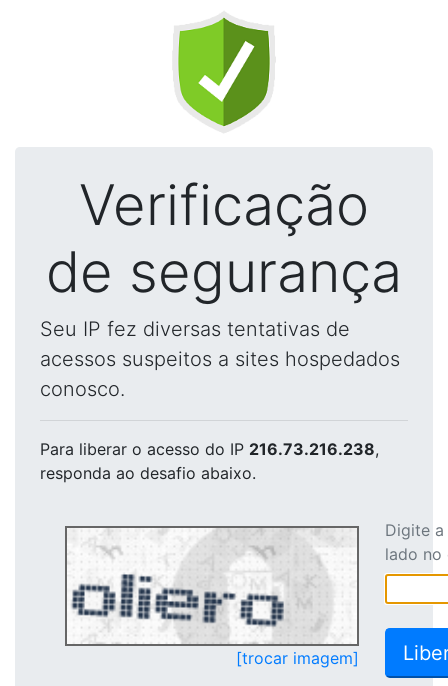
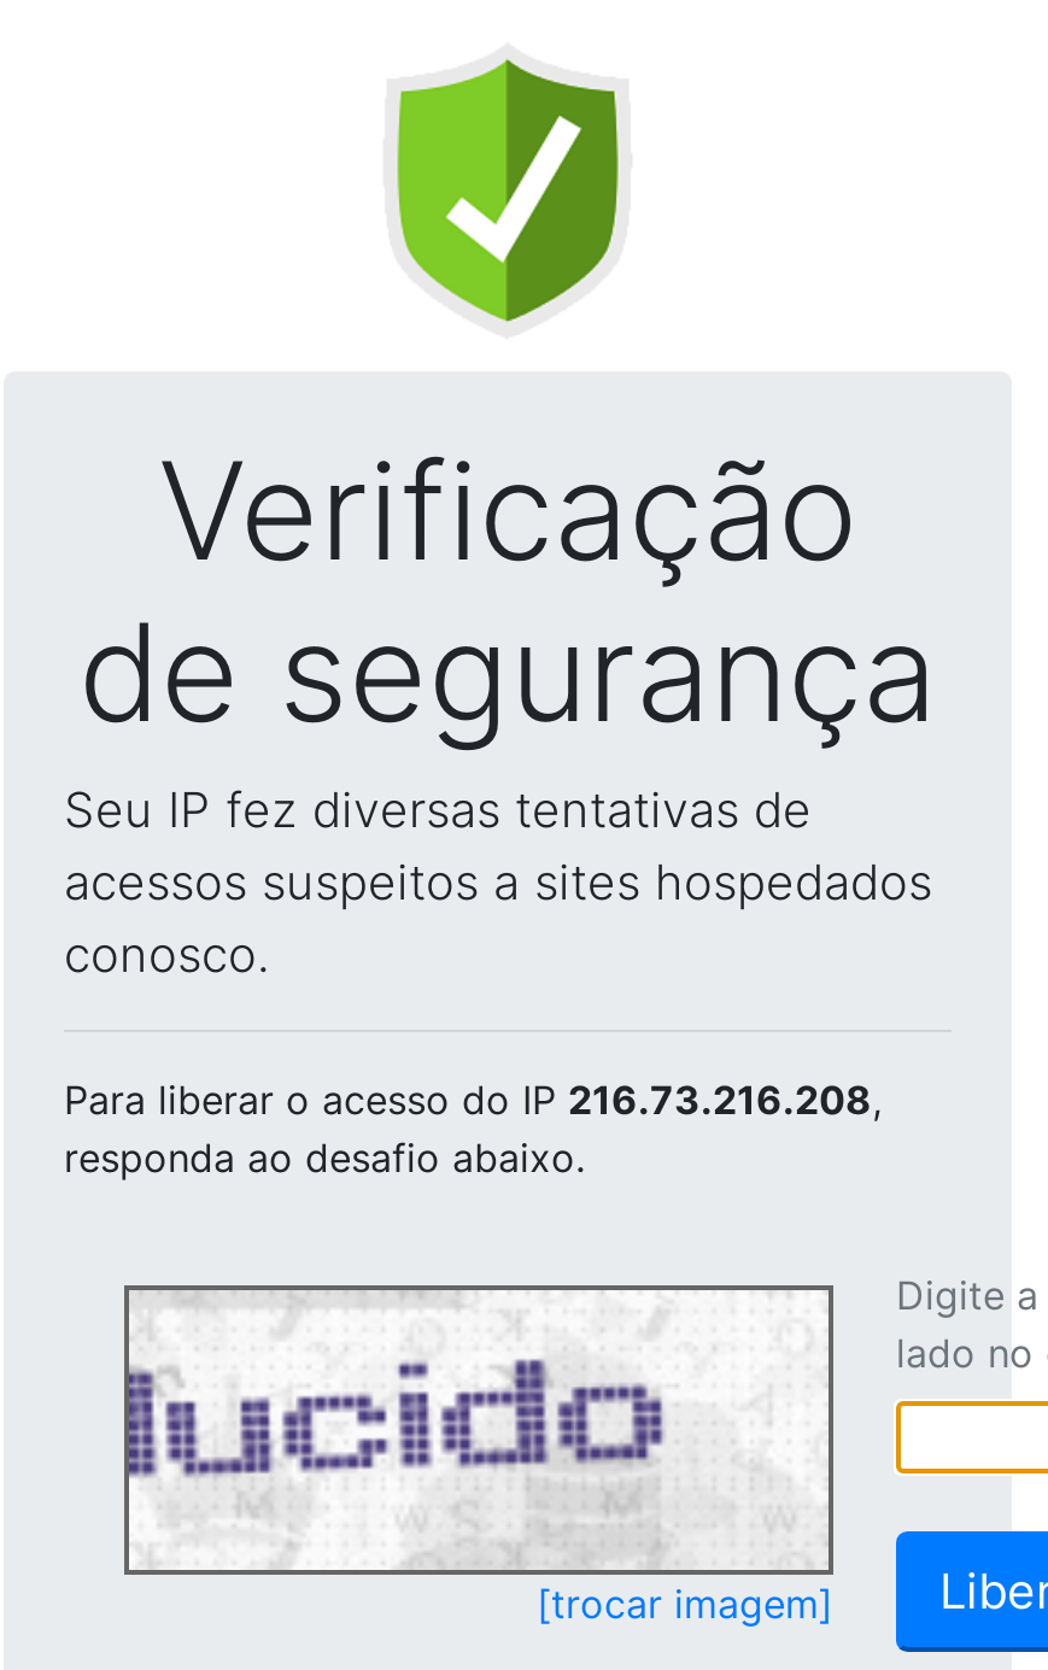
[40,439,379,459] Para liberar o acesso do IP 216.73.216.238, -> [64,1076,882,1124] Para liberar o acesso do IP 216.73.216.208,
[67,529,323,641] [image] -> [127,1293,744,1560] [image]

